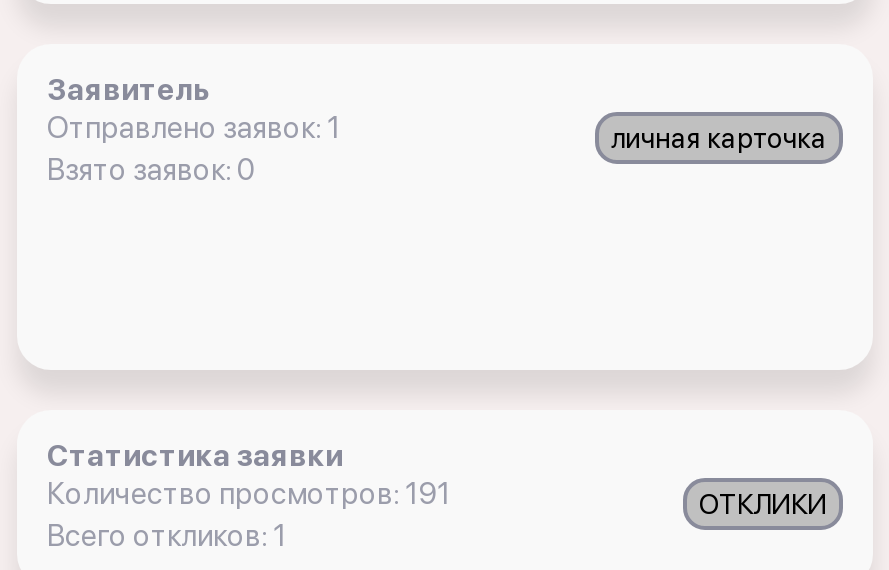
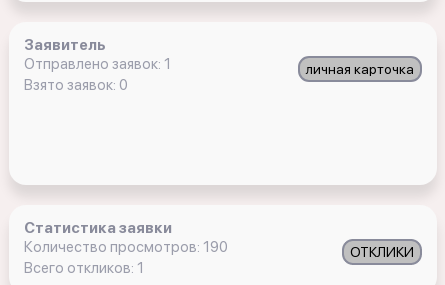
[47,475,451,511] Количество просмотров: 191 -> [24,238,228,256] Количество просмотров: 190

